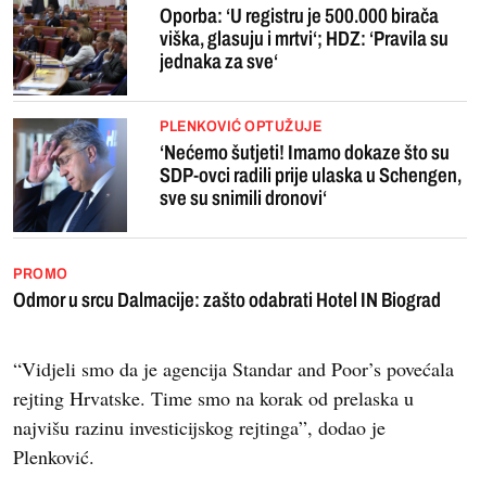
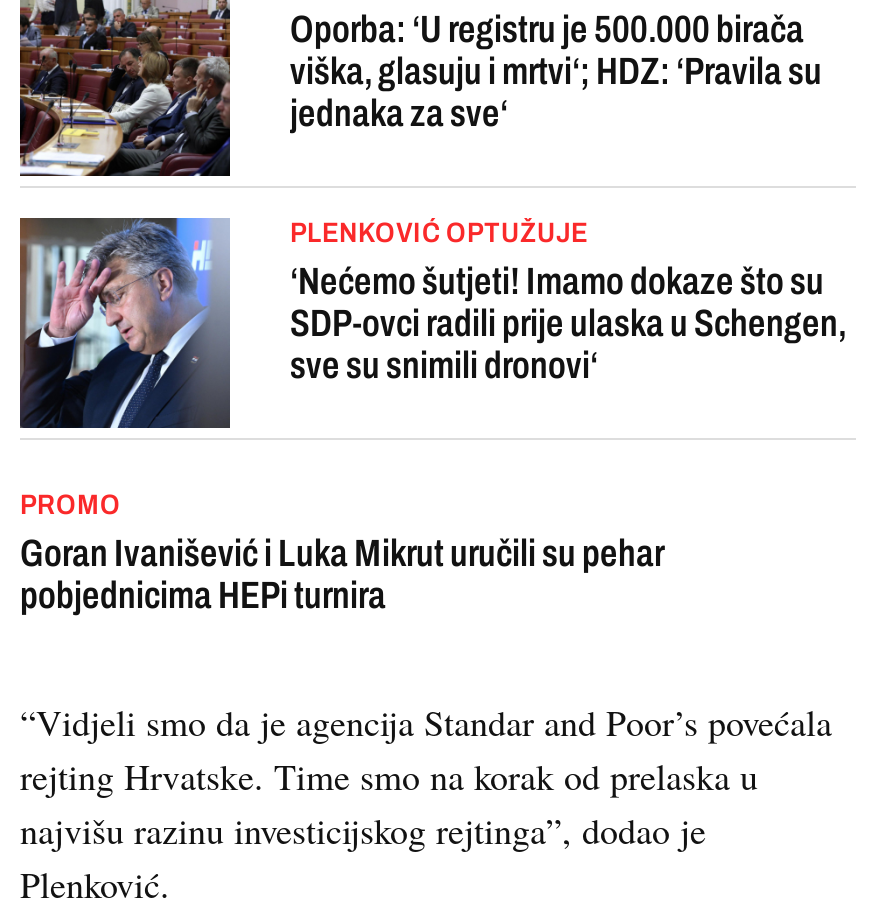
[13,289,441,311] Odmor u srcu Dalmacije: zašto odabrati Hotel IN Biograd -> [20,532,664,616] Goran Ivanišević i Luka Mikrut uručili su pehar | pobjednicima HEPi turnira

